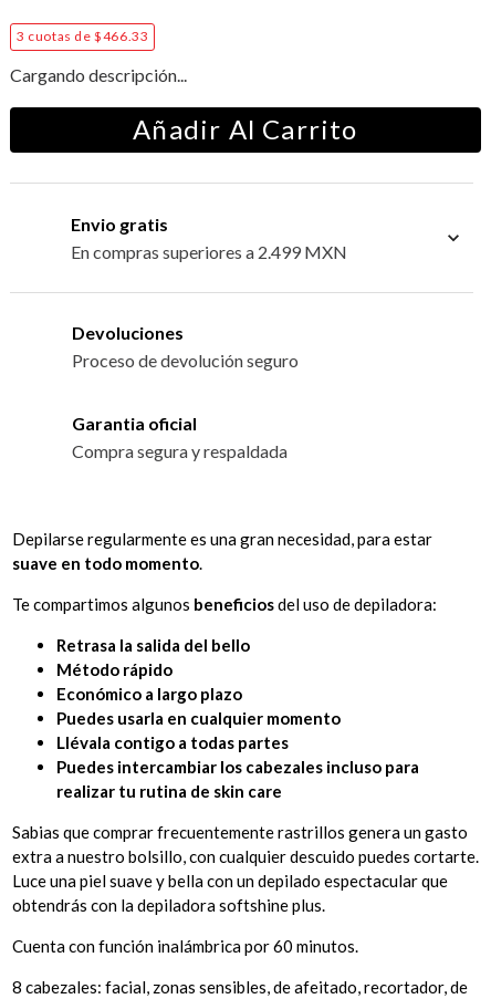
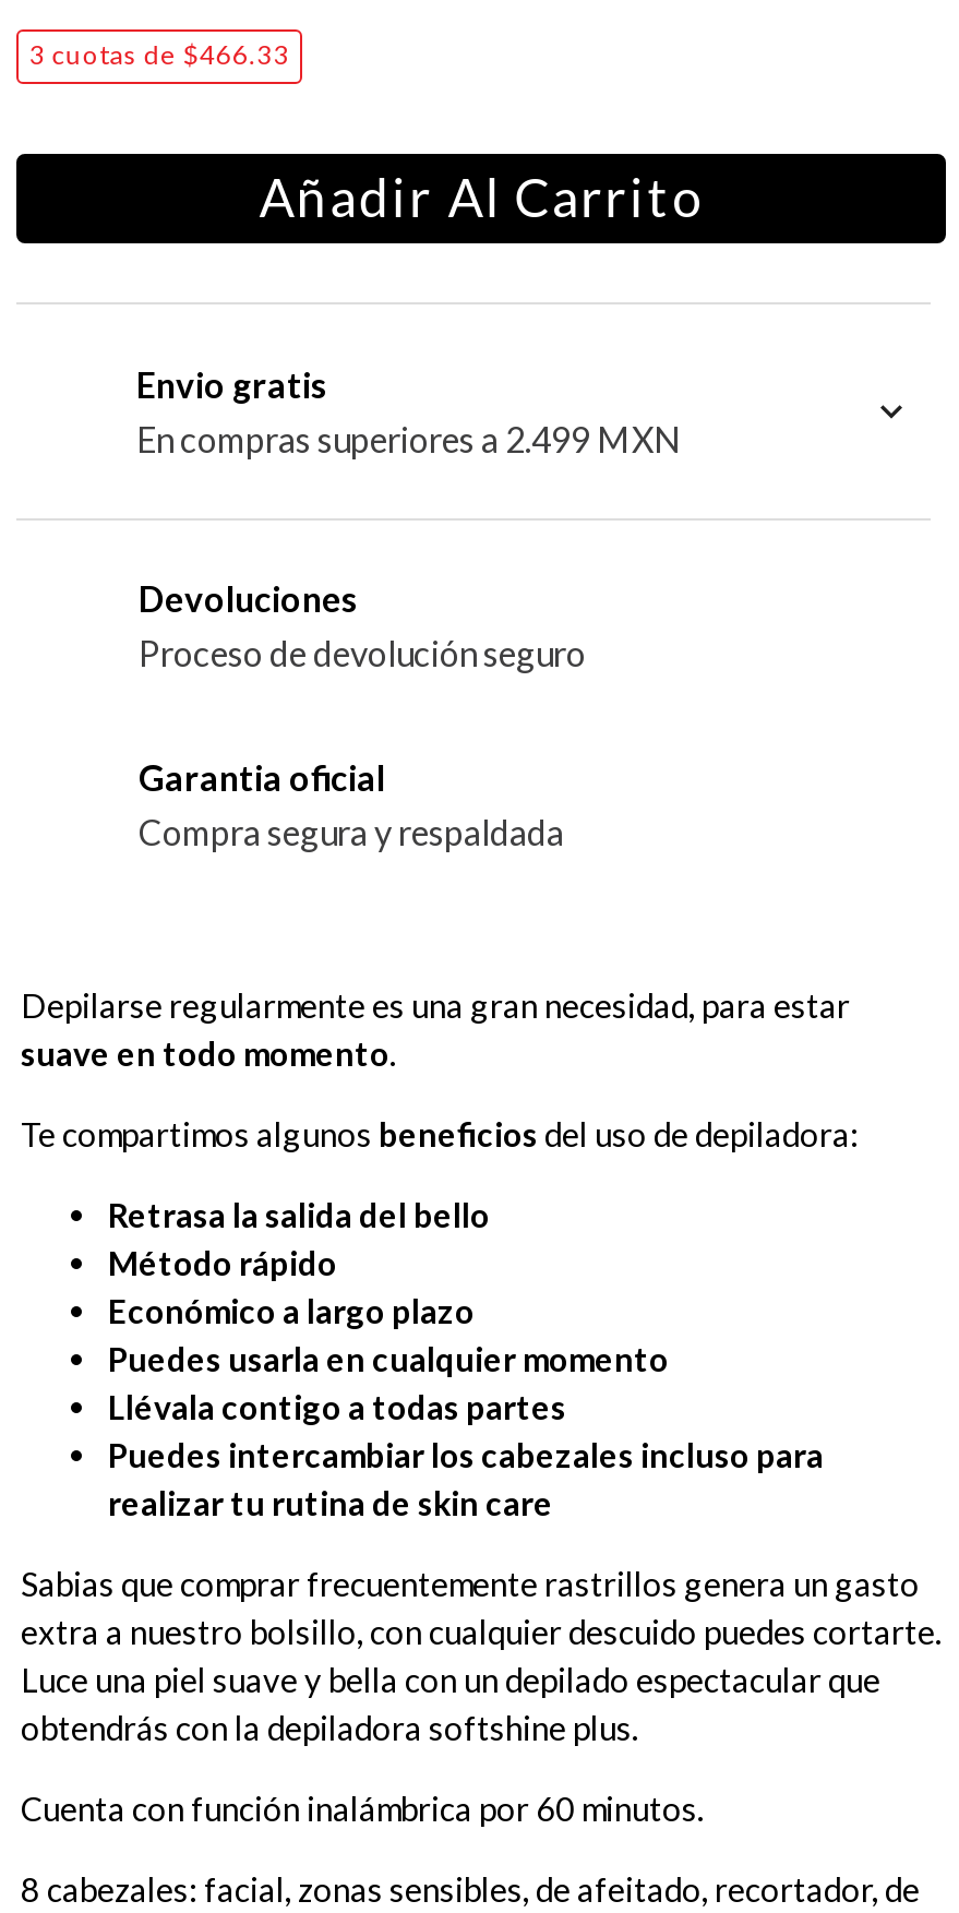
[10,64,187,85] Cargando descripción... -> none

